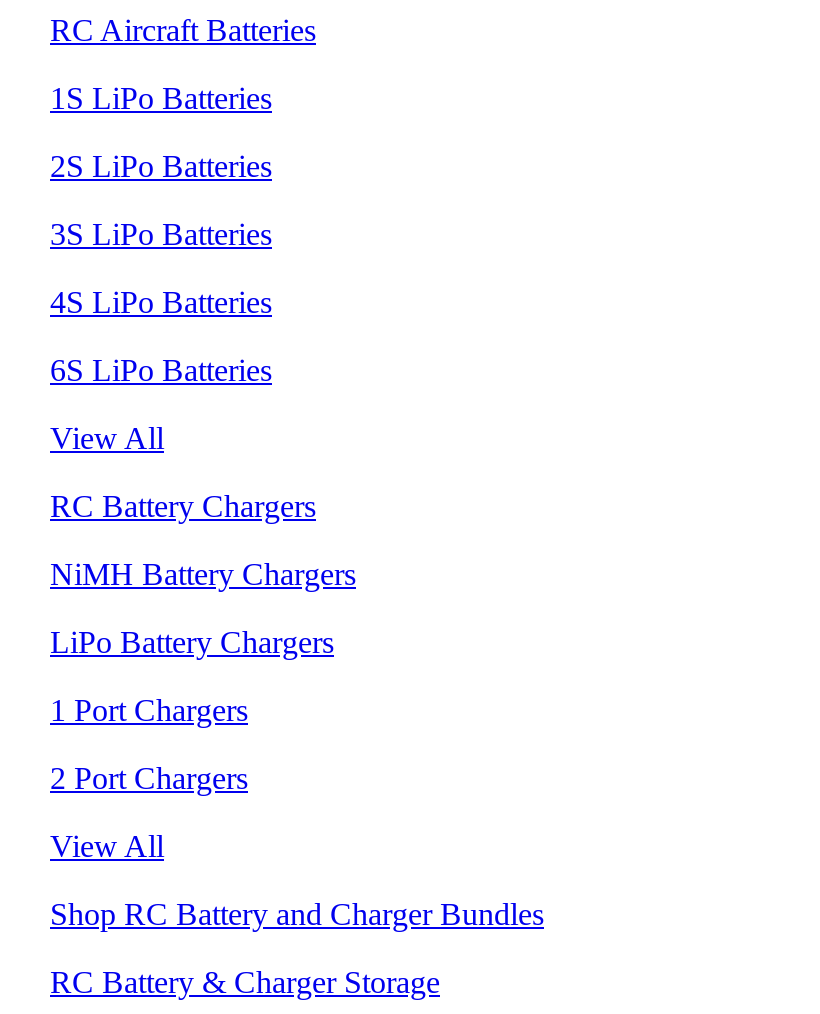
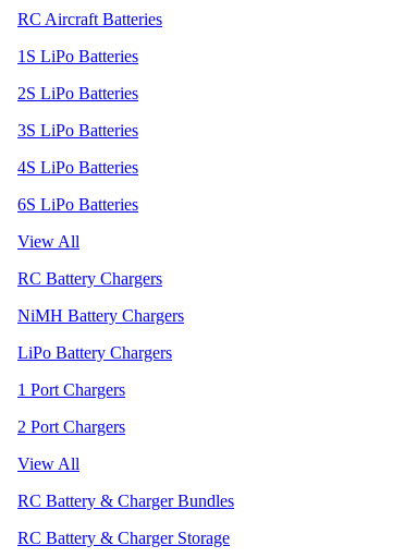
[50,897,544,931] Shop RC Battery and Charger Bundles -> [17,491,234,510] RC Battery & Charger Bundles

